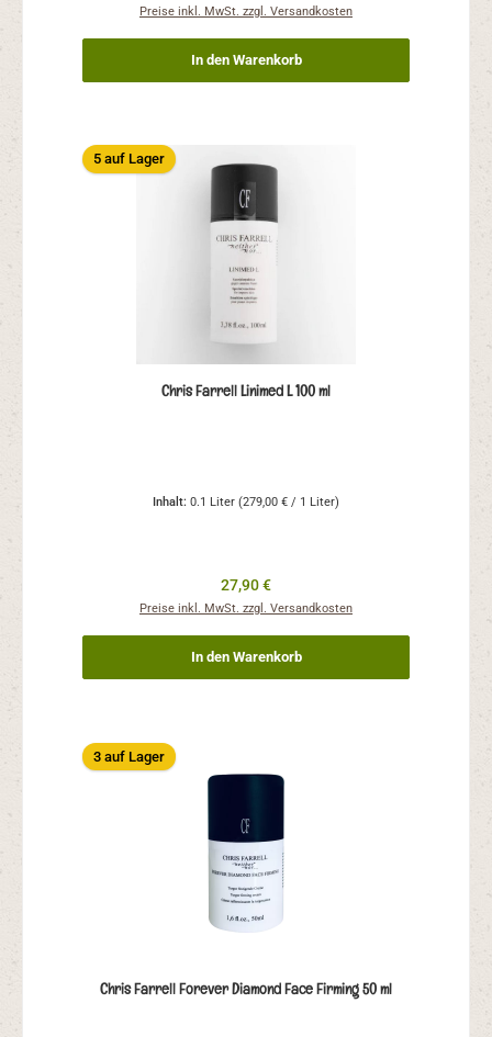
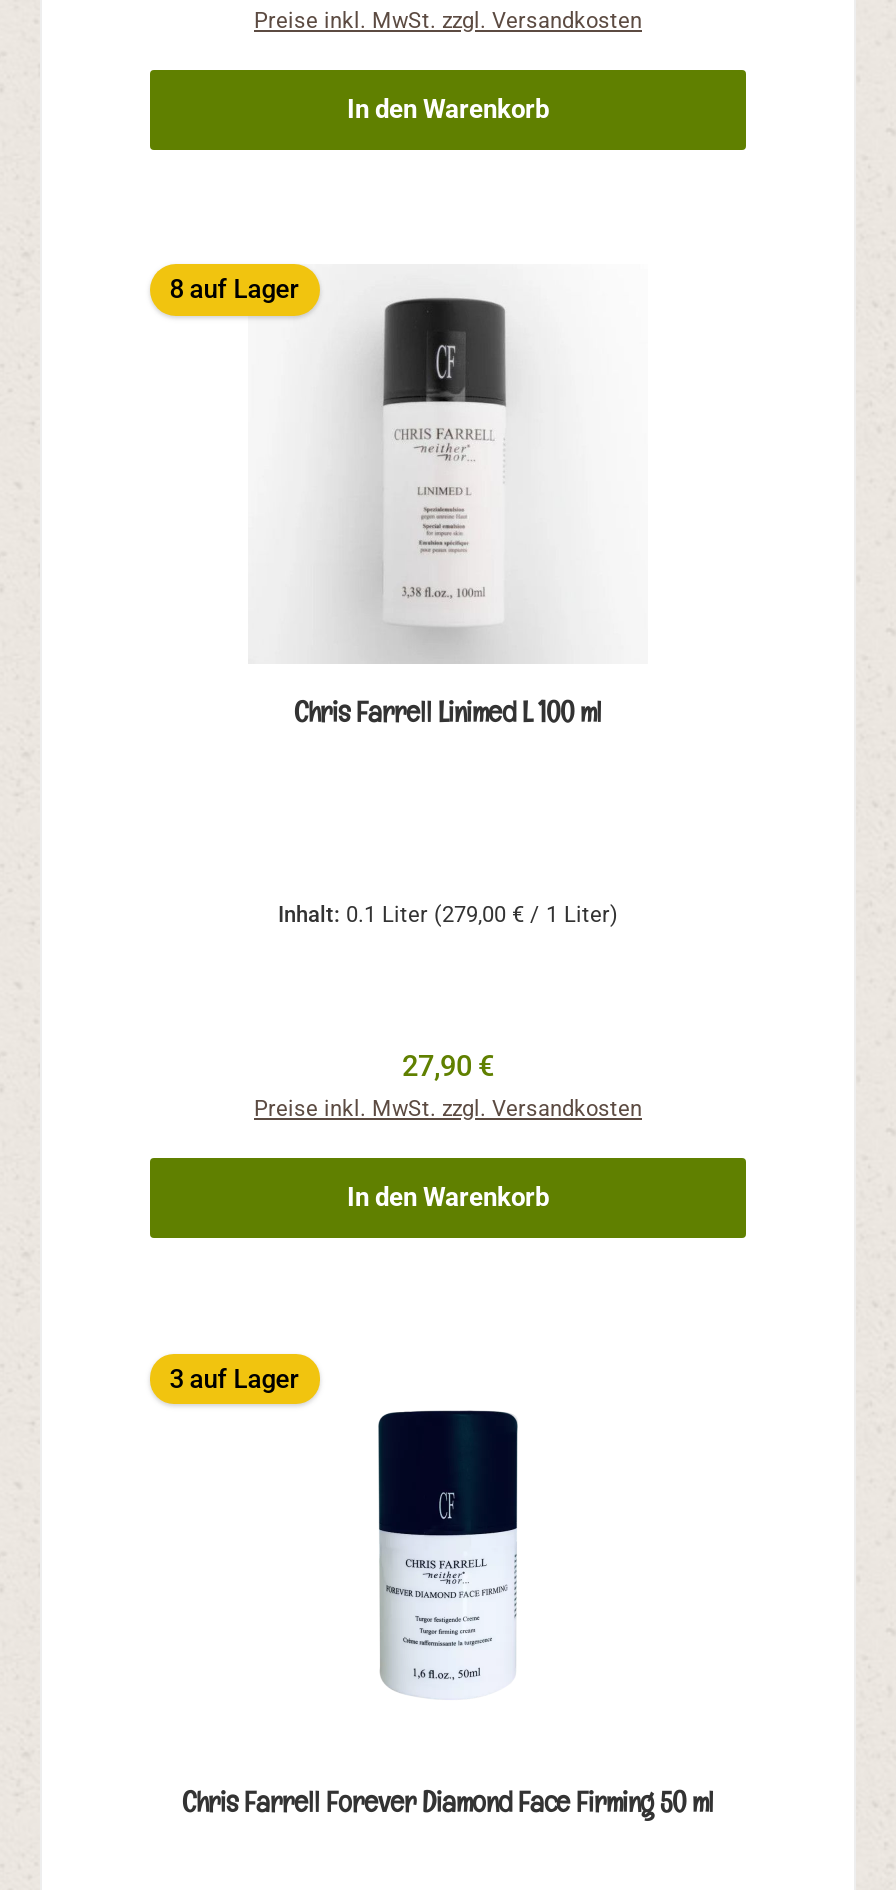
[93,151,165,167] 5 auf Lager -> [170,275,300,305] 8 auf Lager

